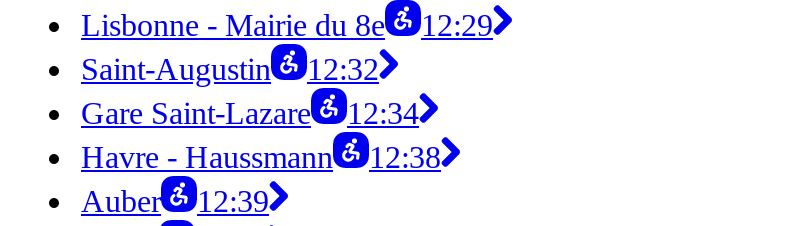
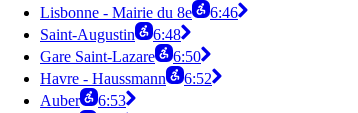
[81,8,493,42] Lisbonne - Mairie du 8e 12:29 -> [40,4,238,21] Lisbonne - Mairie du 8e 6:46
[81,52,379,86] Saint-Augustin 12:32 -> [40,26,181,43] Saint-Augustin 6:48
[81,96,419,130] Gare Saint-Lazare 12:34 -> [40,48,201,65] Gare Saint-Lazare 6:50
[81,140,441,174] Havre - Haussmann 12:38 -> [40,70,212,87] Havre - Haussmann 6:52
[81,184,269,218] Auber 12:39 -> [40,92,126,109] Auber 6:53

